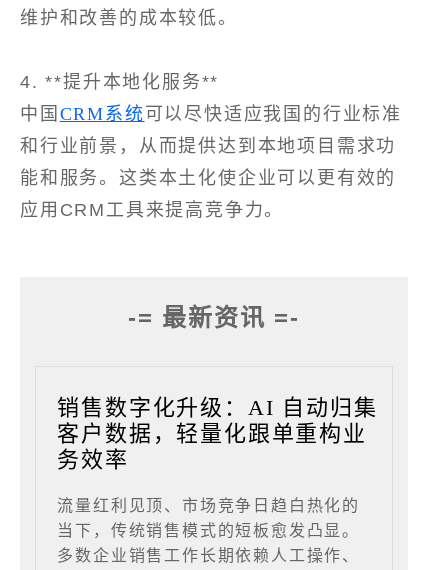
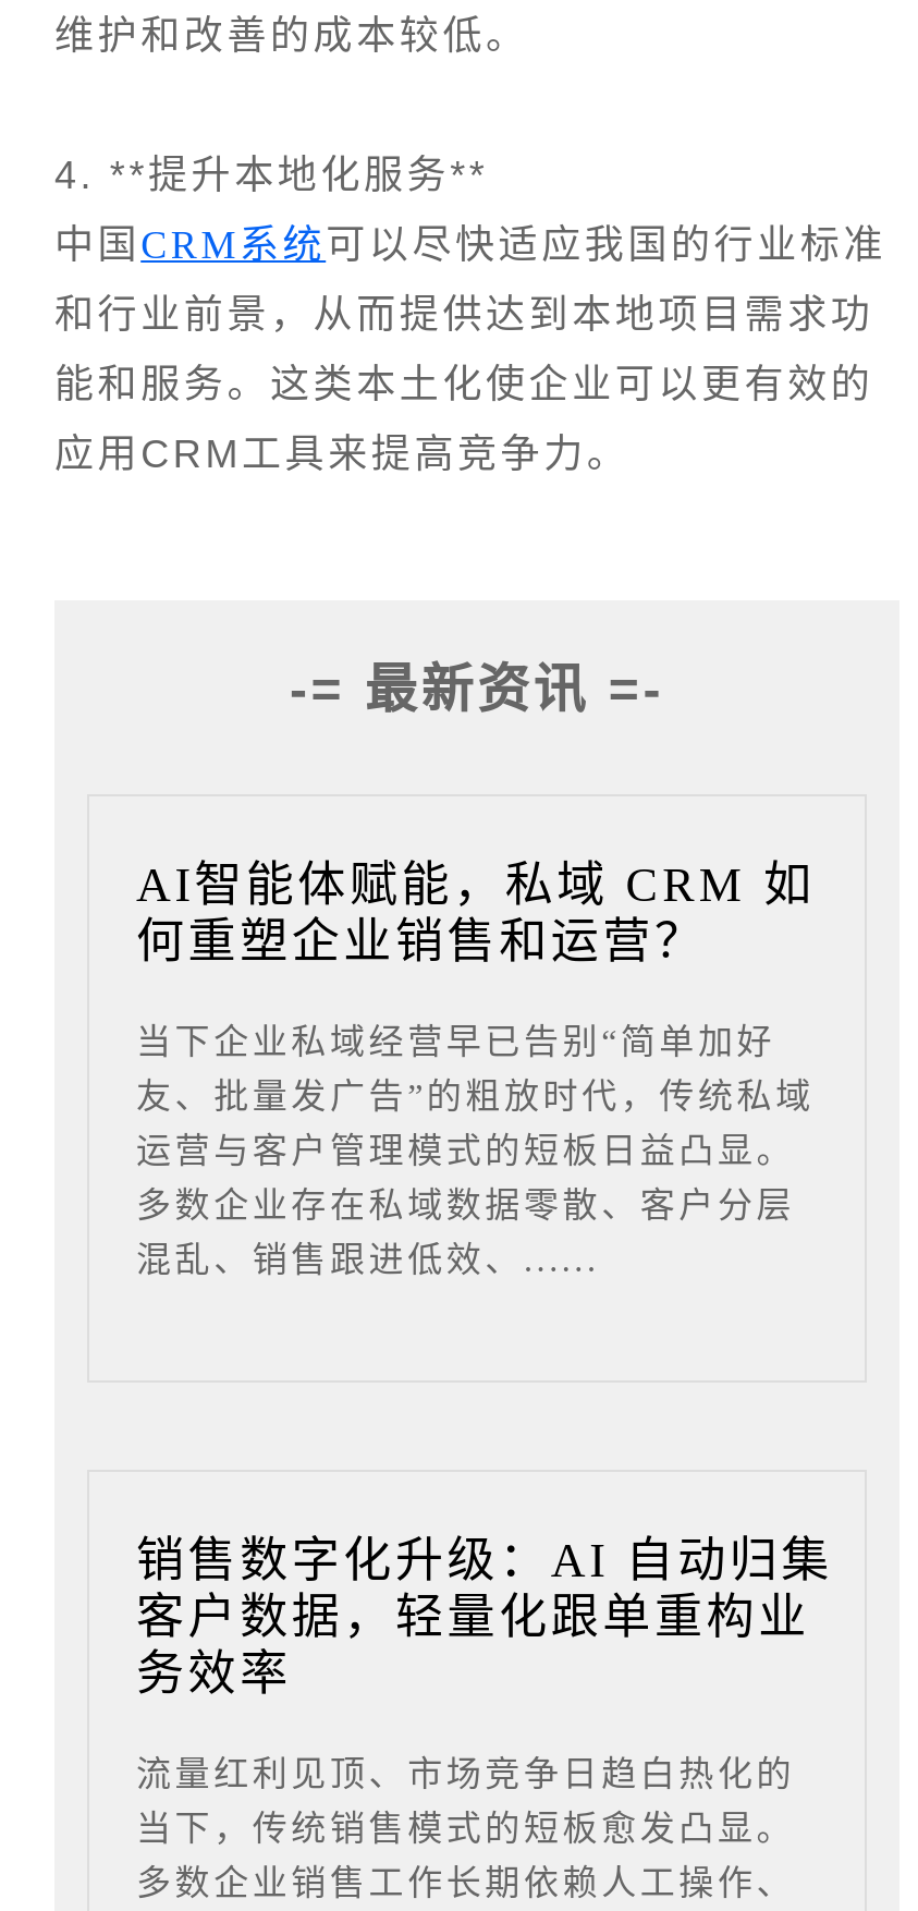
none -> [136,857,815,1277] AI智能体赋能，私域 CRM 如 | 何重塑企业销售和运营？ | 当下企业私域经营早已告别“简单加好 | 友、批量发广告”的粗放时代，传统私域 | 运营与客户管理模式的短板日益凸显。 | 多数企业存在私域数据零散、客户分层 | 混乱、销售跟进低效、......

